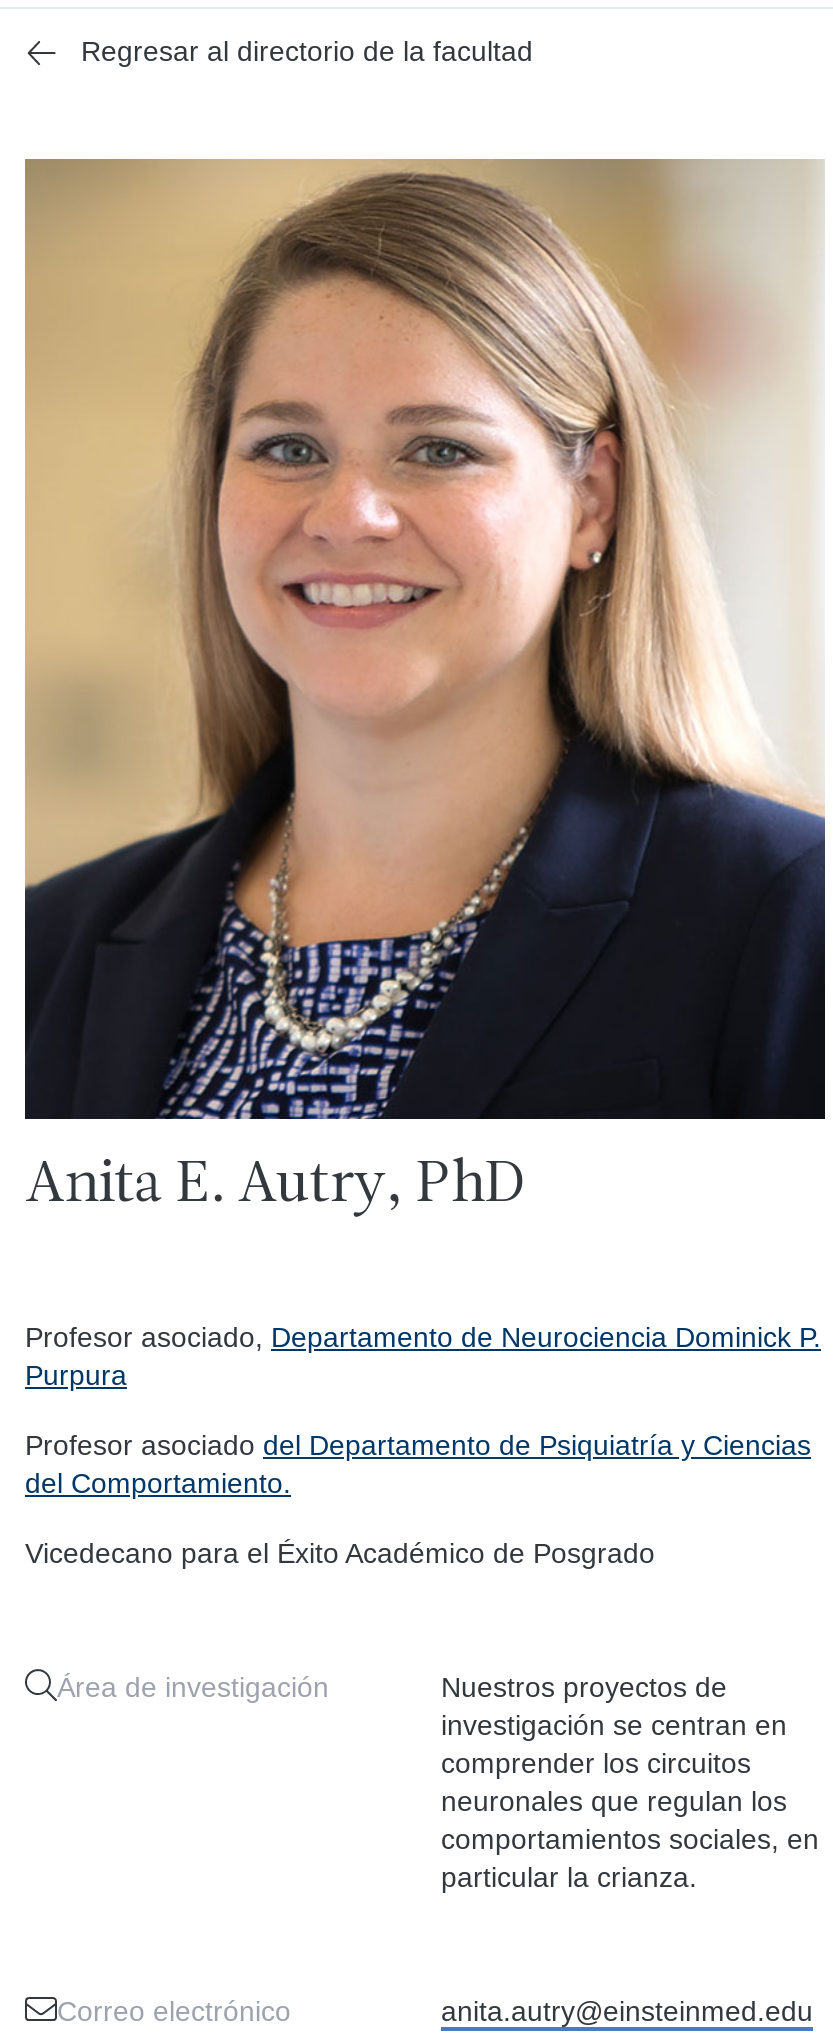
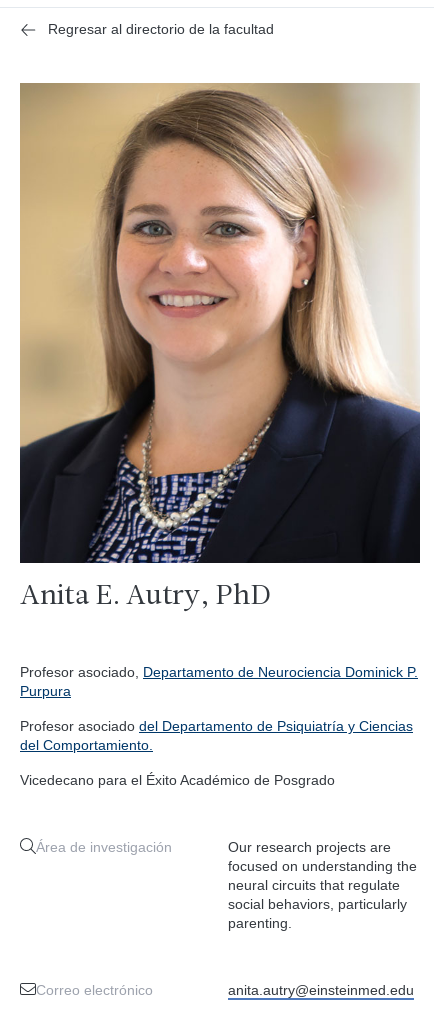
[441,1671,819,1893] Nuestros proyectos de | investigación se centran en | comprender los circuitos | neuronales que regulan los | comportamientos sociales, en | particular la crianza. -> [228,839,417,931] Our research projects are | focused on understanding the | neural circuits that regulate | social behaviors, particularly | parenting.

